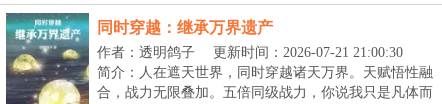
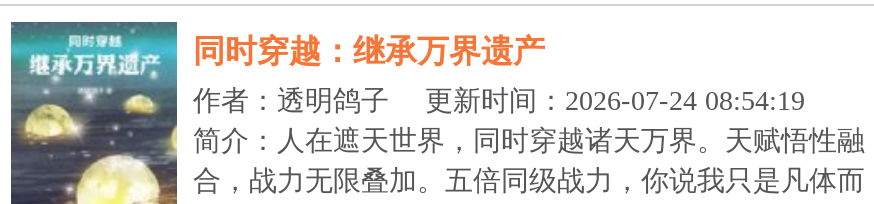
[97,45,403,60] 作者：透明鸽子 更新时间：2026-07-21 21:00:30 -> [193,86,805,116] 作者：透明鸽子 更新时间：2026-07-24 08:54:19

